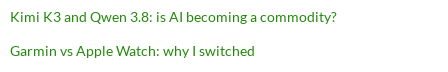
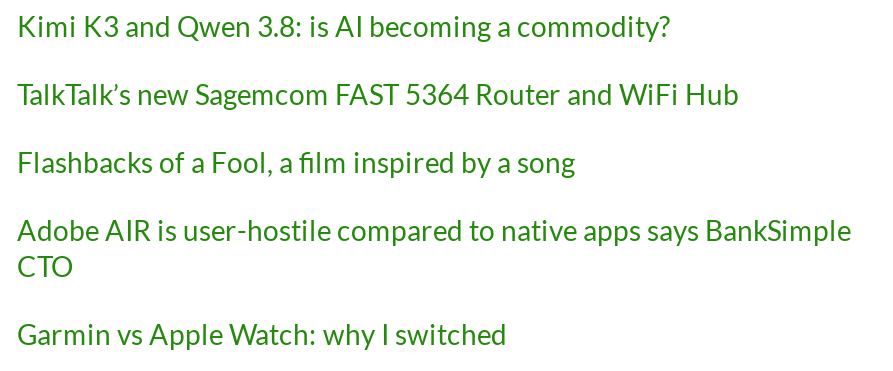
none -> [17,77,851,283] TalkTalk’s new Sagemcom FAST 5364 Router and WiFi Hub | Flashbacks of a Fool, a film inspired by a song | Adobe AIR is user-hostile compared to native apps says BankSimple | CTO

